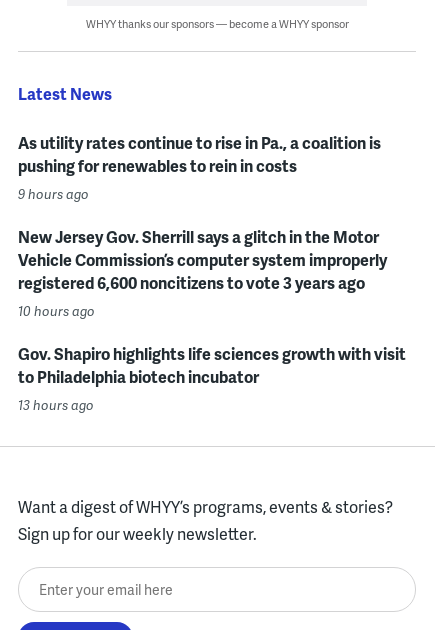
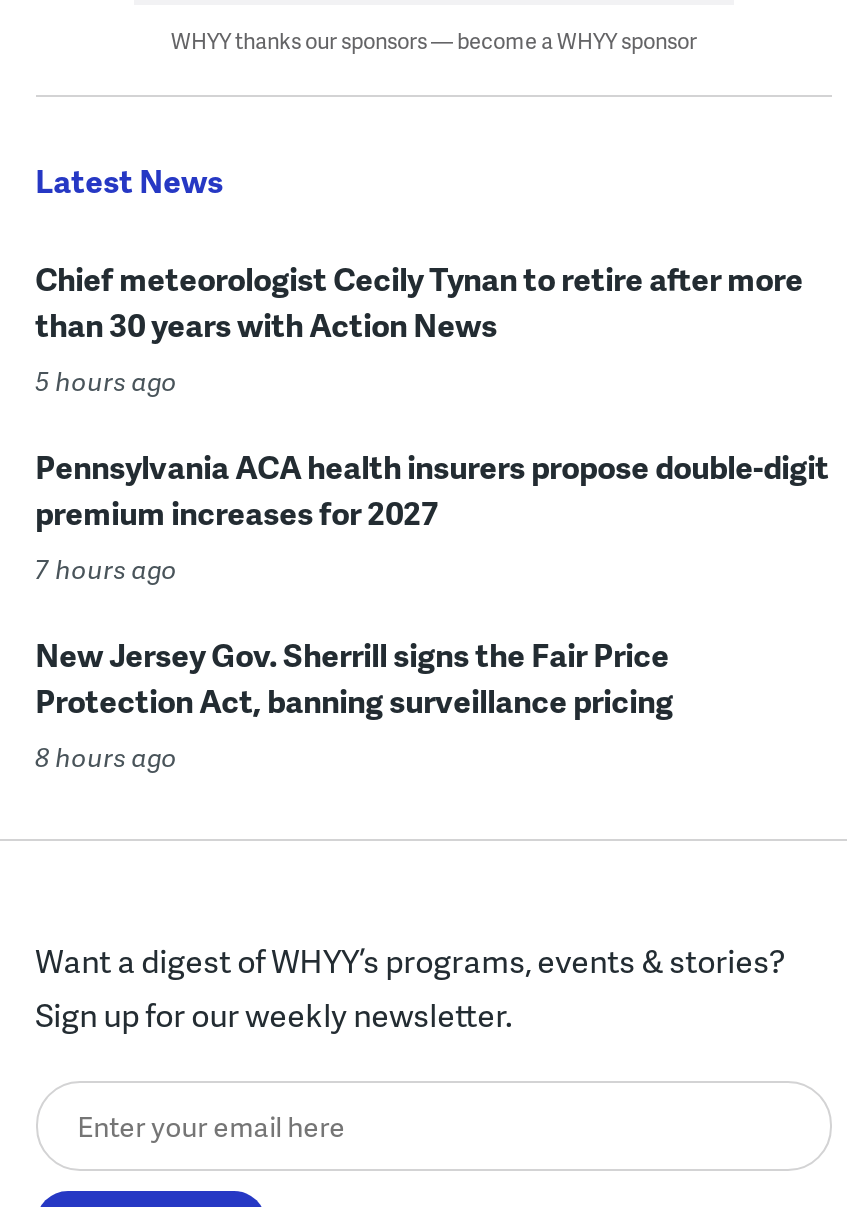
[18,131,381,203] As utility rates continue to rise in Pa., a coalition is | pushing for renewables to rein in costs | 9 hours ago -> [35,254,803,398] Chief meteorologist Cecily Tynan to retire after more | than 30 years with Action News | 5 hours ago
[18,225,387,320] New Jersey Gov. Sherrill says a glitch in the Motor | Vehicle Commission’s computer system improperly | registered 6,600 noncitizens to vote 3 years ago | 10 hours ago -> [35,442,829,586] Pennsylvania ACA health insurers propose double-digit | premium increases for 2027 | 7 hours ago
[18,342,406,414] Gov. Shapiro highlights life sciences growth with visit | to Philadelphia biotech incubator | 13 hours ago -> [35,630,673,774] New Jersey Gov. Sherrill signs the Fair Price | Protection Act, banning surveillance pricing | 8 hours ago

